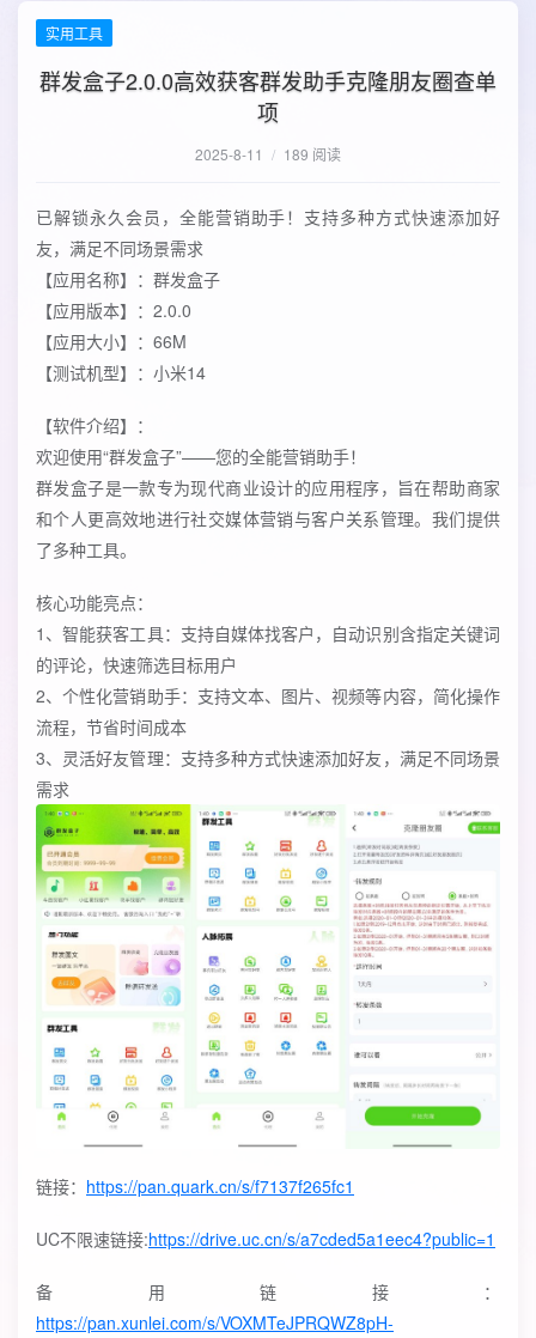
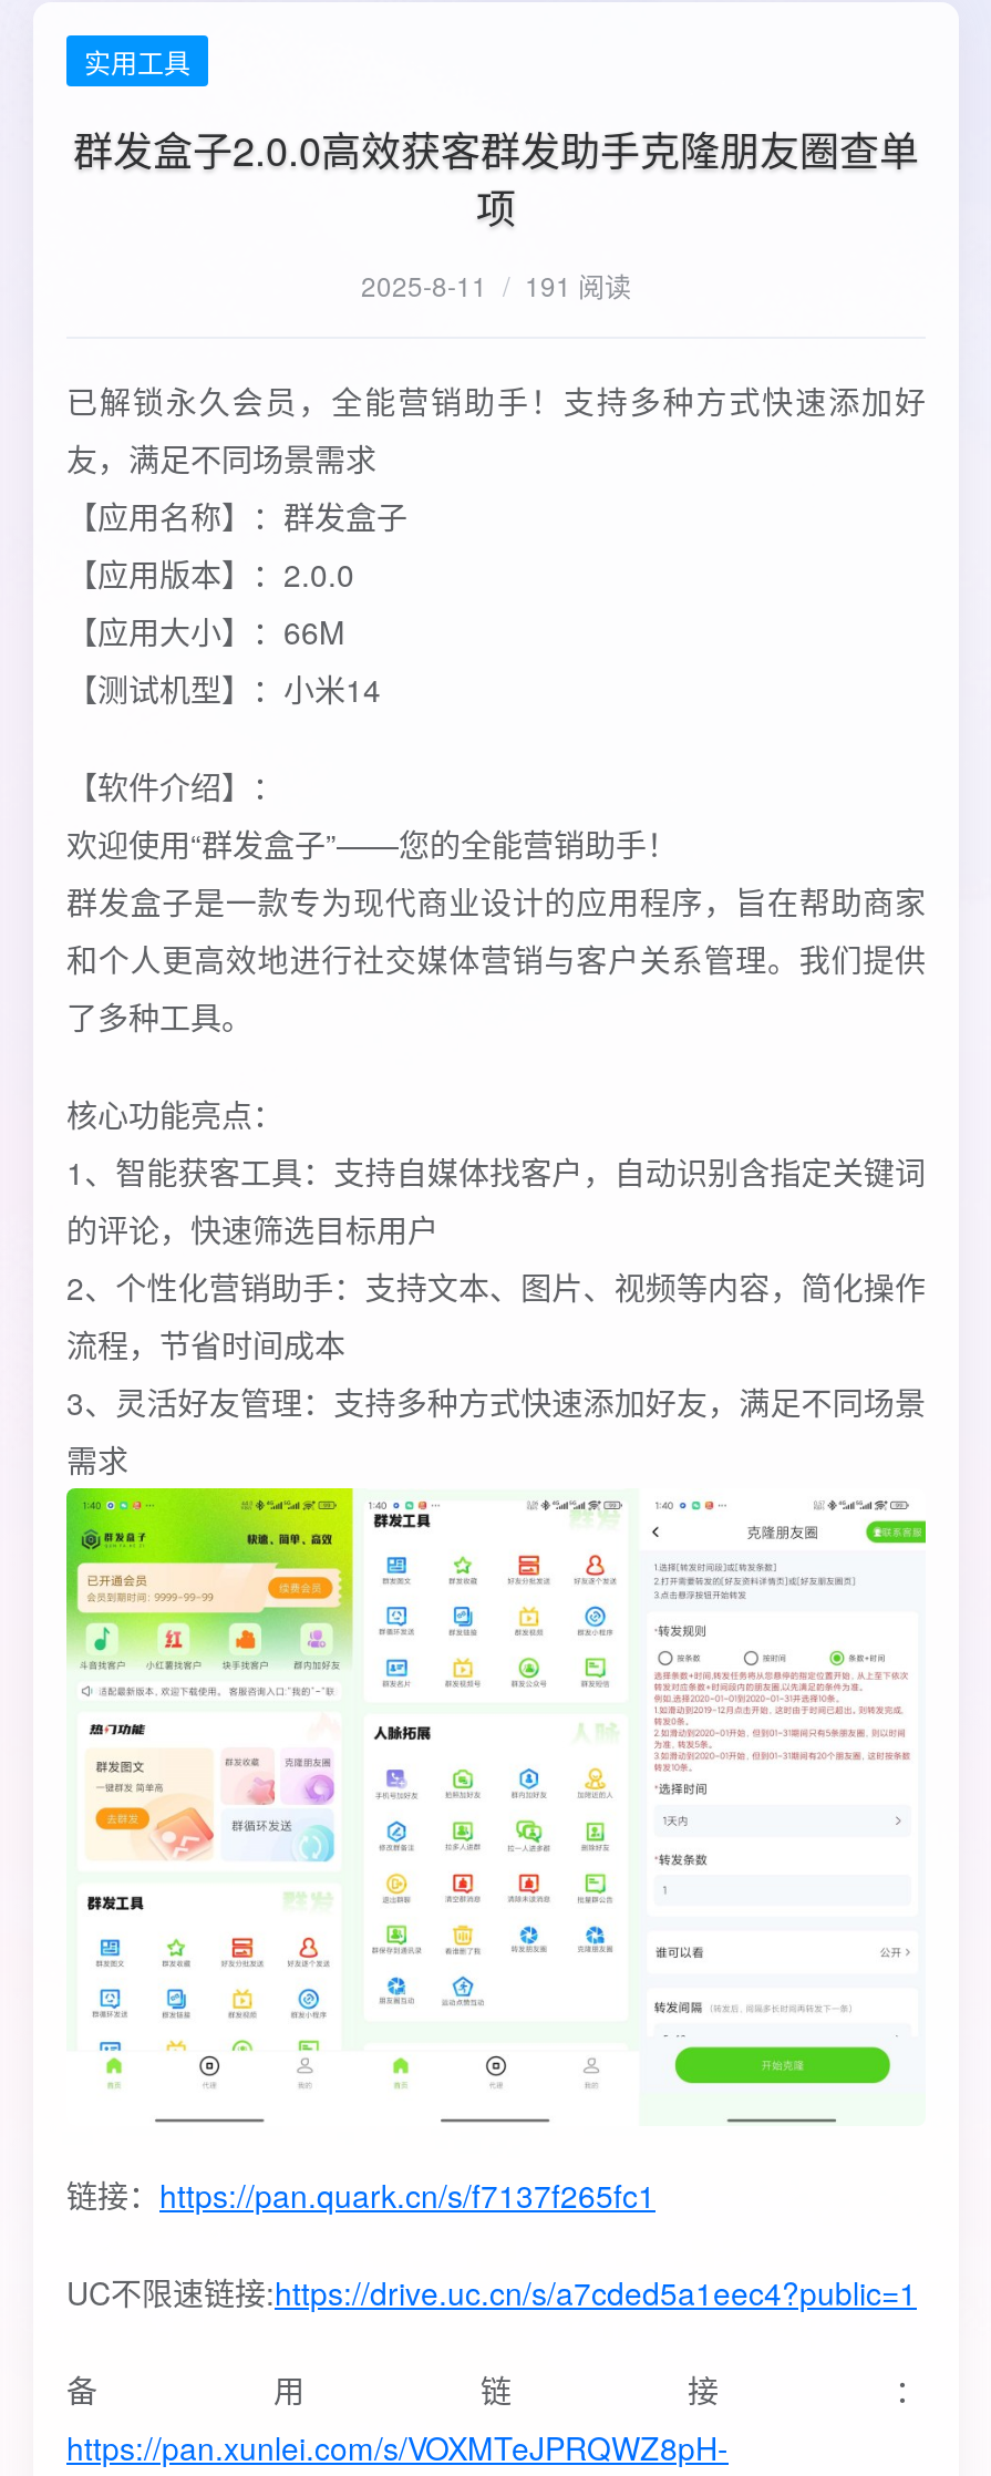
[195,144,341,164] 2025-8-11 / 189 阅读 -> [361,266,631,303] 2025-8-11 / 191 阅读

